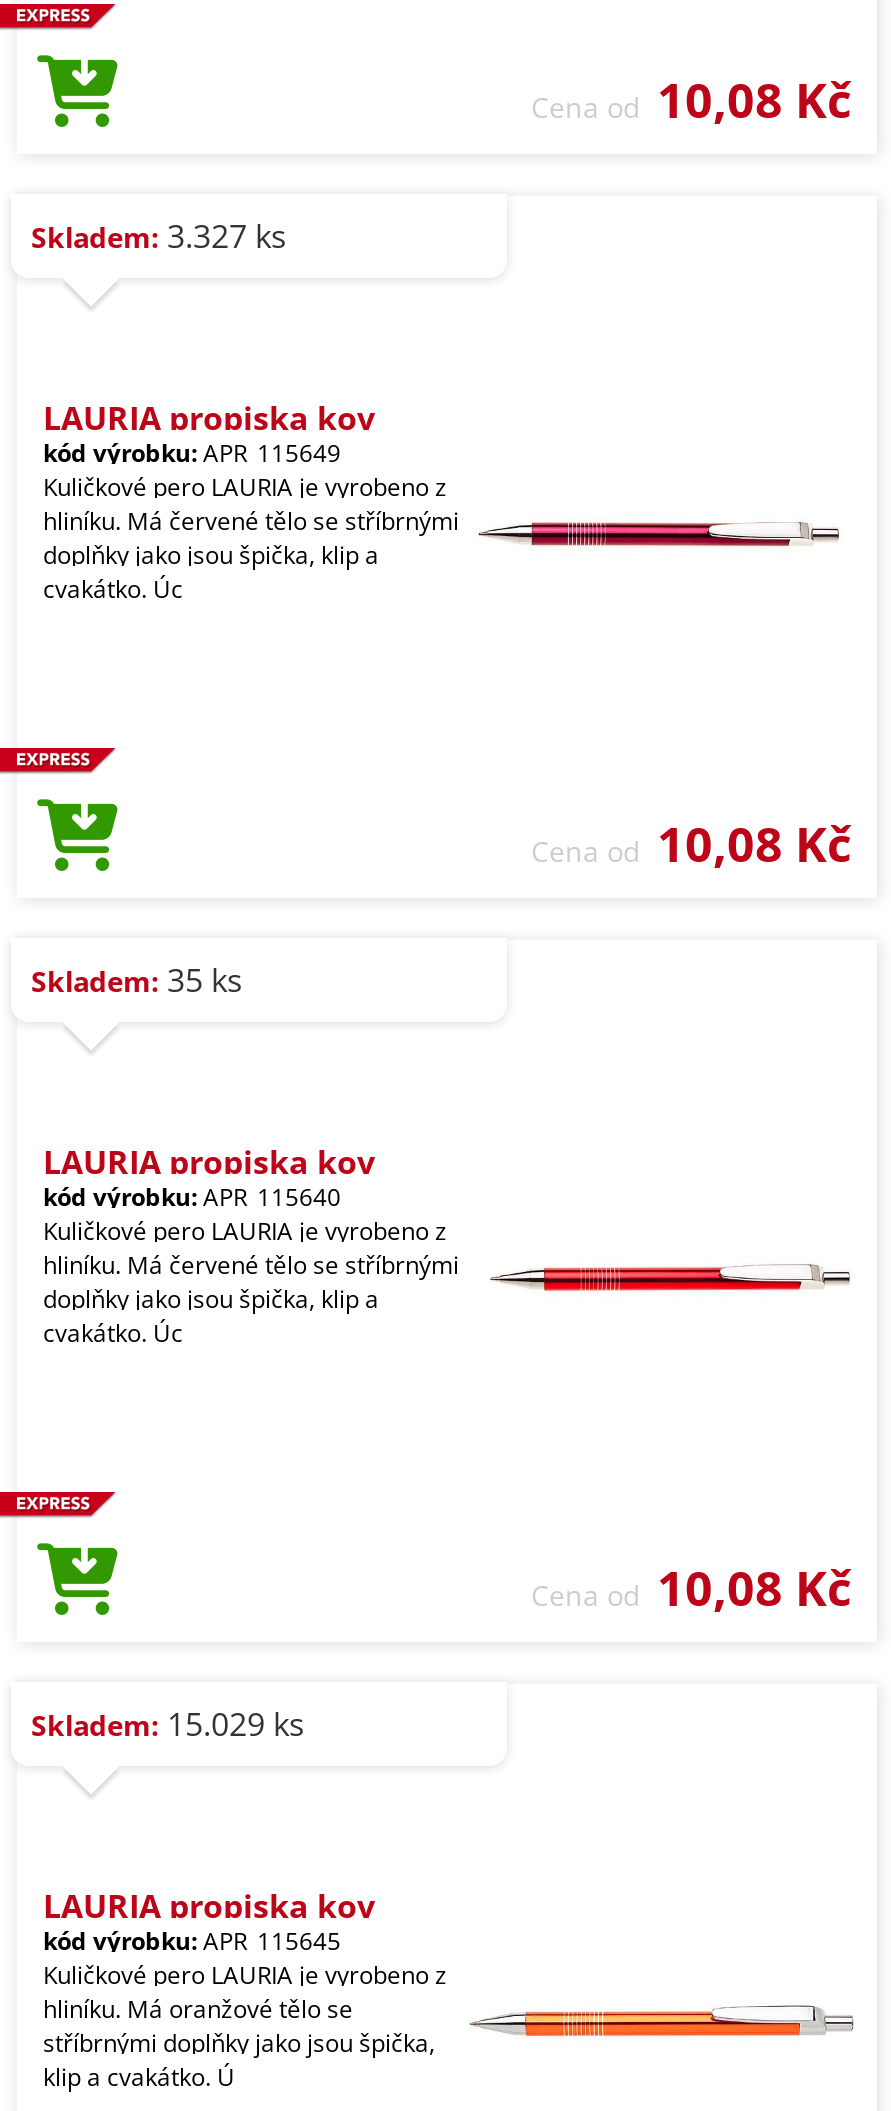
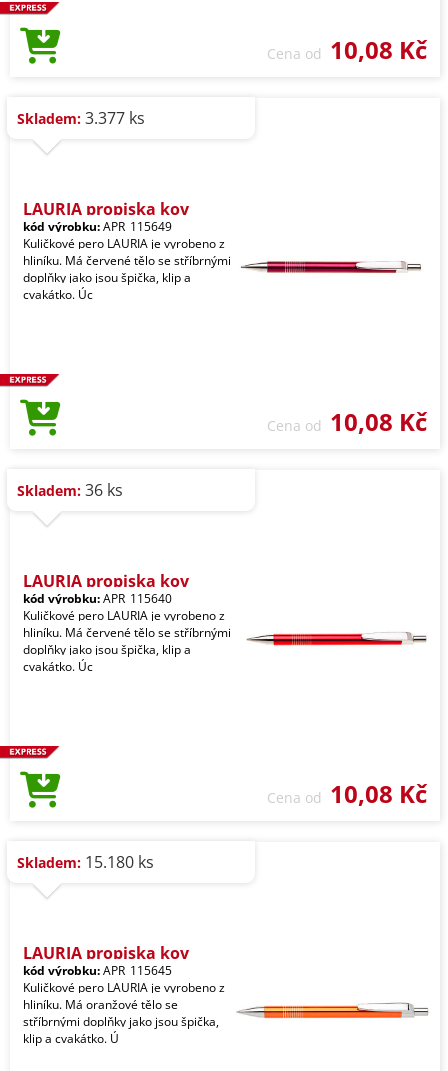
[31,214,287,258] Skladem: 3.327 ks -> [17,107,145,129] Skladem: 3.377 ks
[31,958,243,1002] Skladem: 35 ks -> [17,479,123,501] Skladem: 36 ks
[31,1702,305,1746] Skladem: 15.029 ks -> [17,851,154,873] Skladem: 15.180 ks

